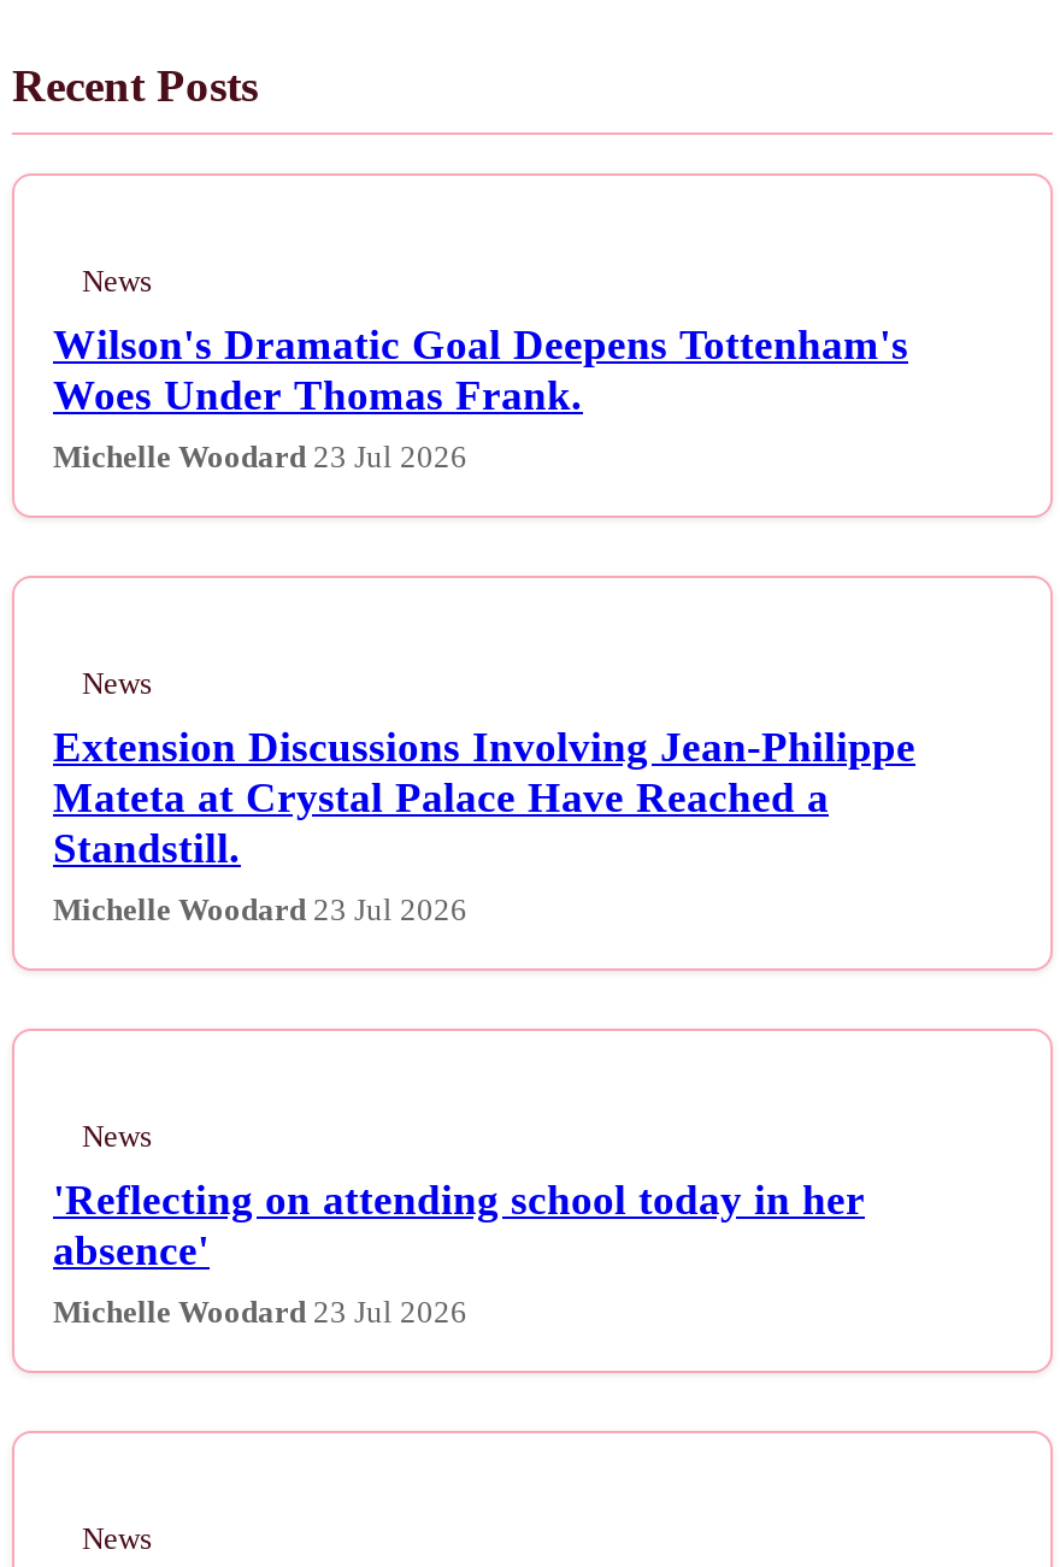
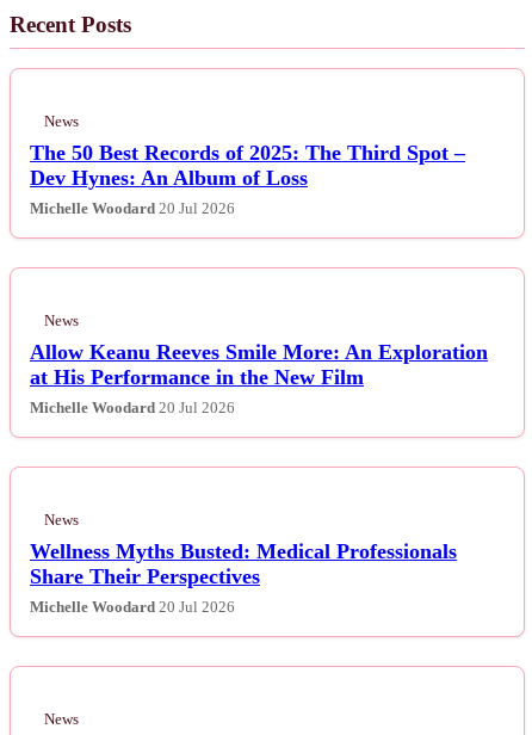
[53,321,908,475] Wilson's Dramatic Goal Deepens Tottenham's | Woes Under Thomas Frank. | Michelle Woodard 23 Jul 2026 -> [30,141,465,217] The 50 Best Records of 2025: The Third Spot – | Dev Hynes: An Album of Loss | Michelle Woodard 20 Jul 2026
[53,723,915,928] Extension Discussions Involving Jean-Philippe | Mateta at Crystal Palace Have Reached a | Standstill. | Michelle Woodard 23 Jul 2026 -> [30,340,488,417] Allow Keanu Reeves Smile More: An Exploration | at His Performance in the New Film | Michelle Woodard 20 Jul 2026
[53,1176,865,1330] 'Reflecting on attending school today in her | absence' | Michelle Woodard 23 Jul 2026 -> [30,539,457,616] Wellness Myths Busted: Medical Professionals | Share Their Perspectives | Michelle Woodard 20 Jul 2026

